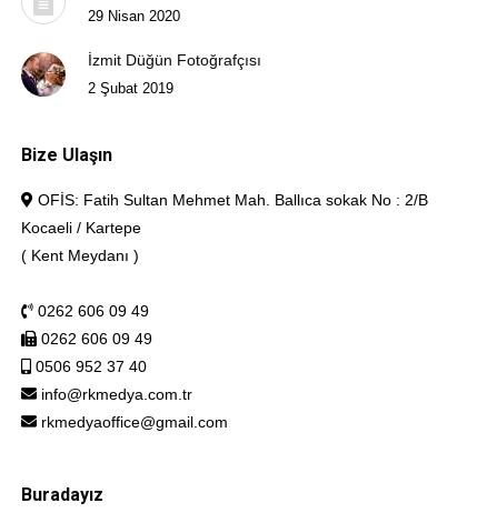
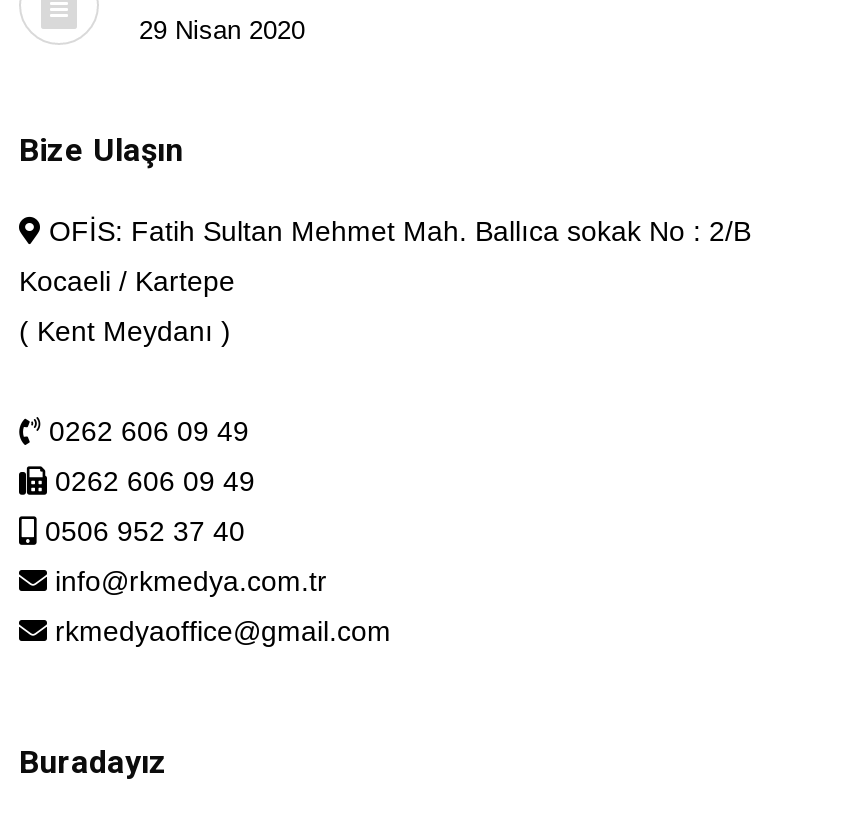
[20,51,261,98] [image] | İzmit Düğün Fotoğrafçısı | 2 Şubat 2019 -> none

